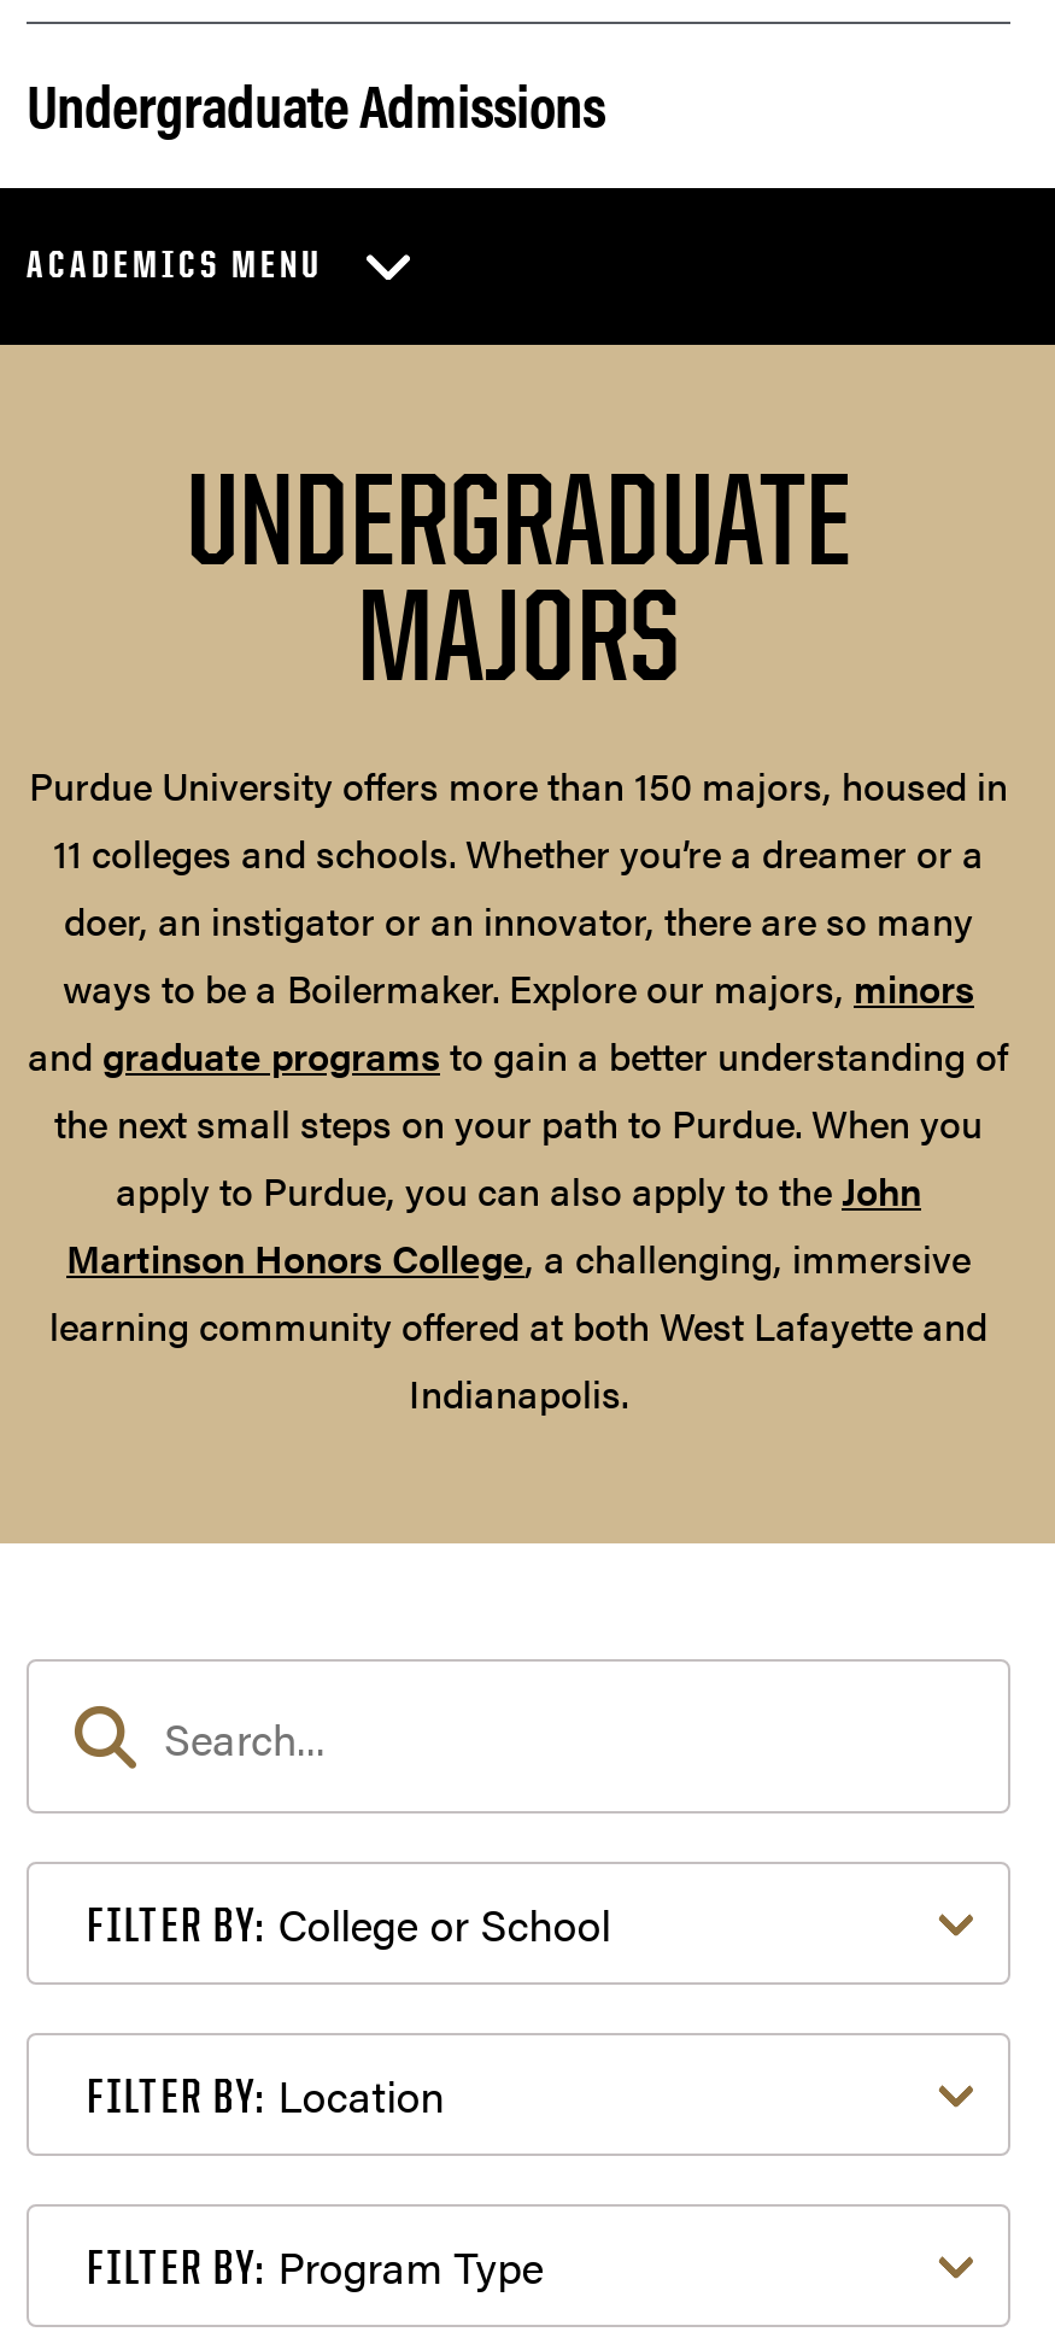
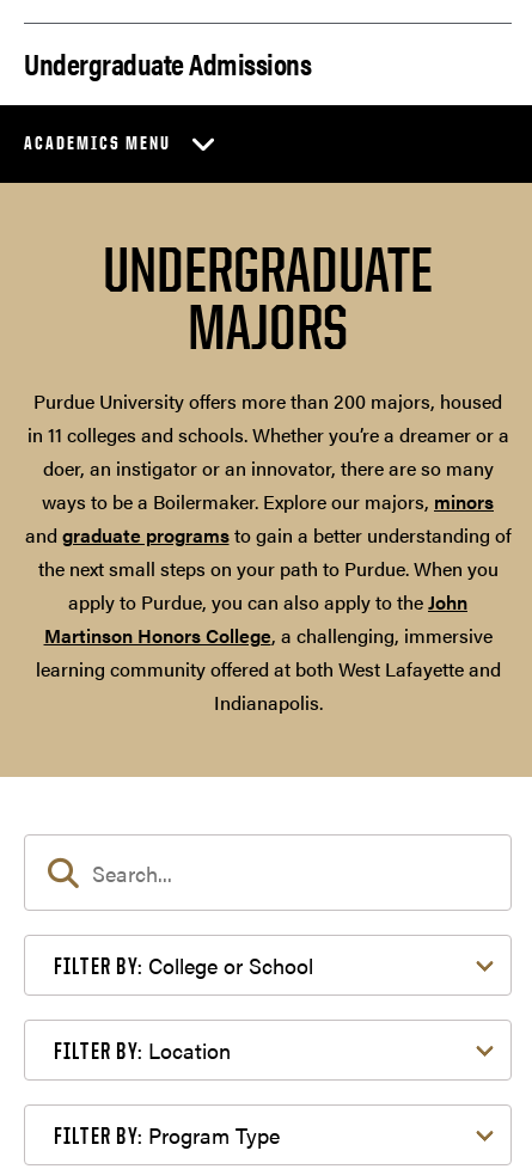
[29,758,1008,881] Purdue University offers more than 150 majors, housed in | 11 colleges and schools. Whether you’re a dreamer or a -> [27,388,509,448] Purdue University offers more than 200 majors, housed | in 11 colleges and schools. Whether you’re a dreamer or a

